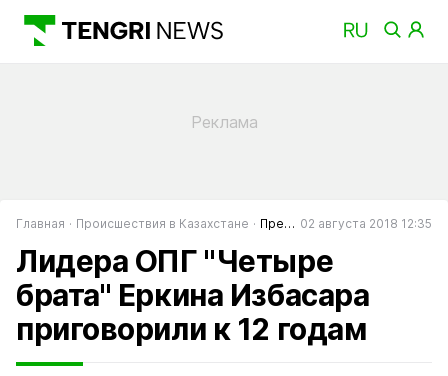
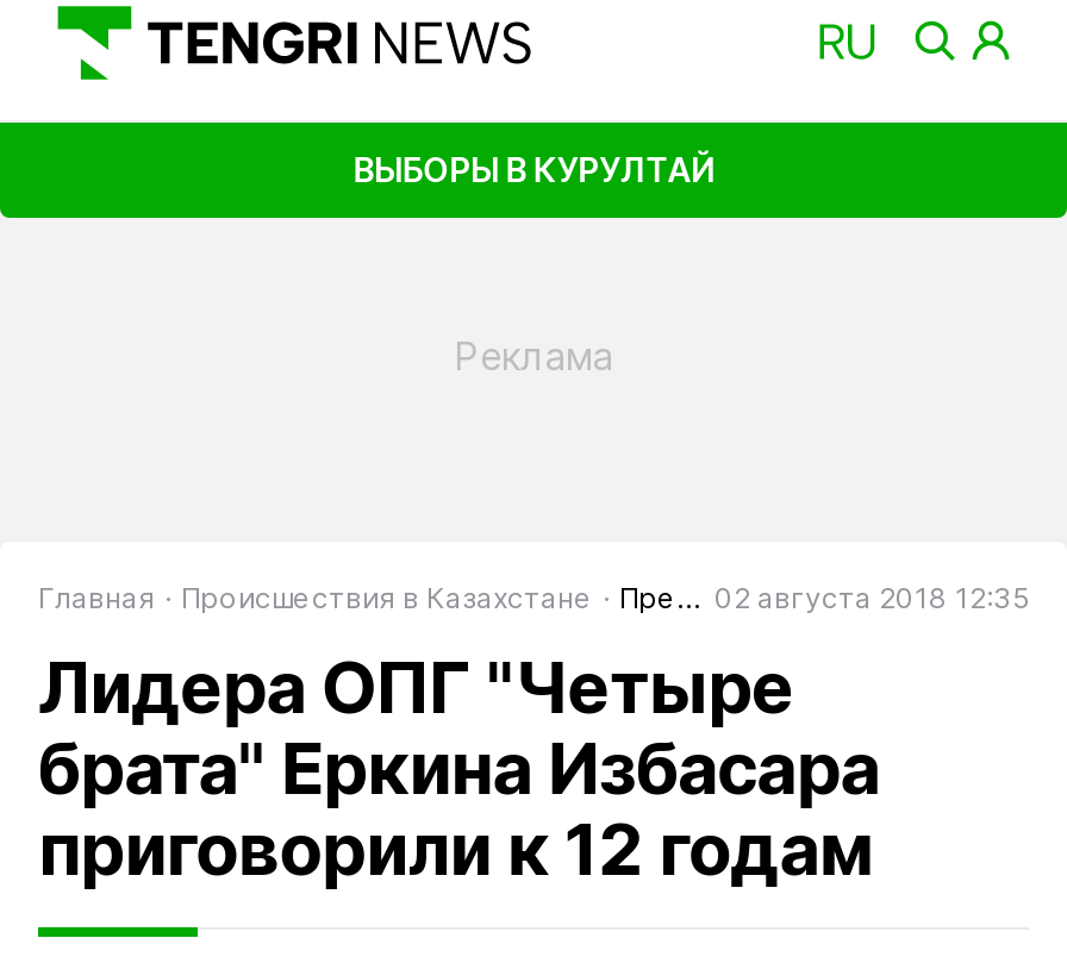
none -> [353,148,714,189] ВЫБОРЫ В КУРУЛТАЙ

